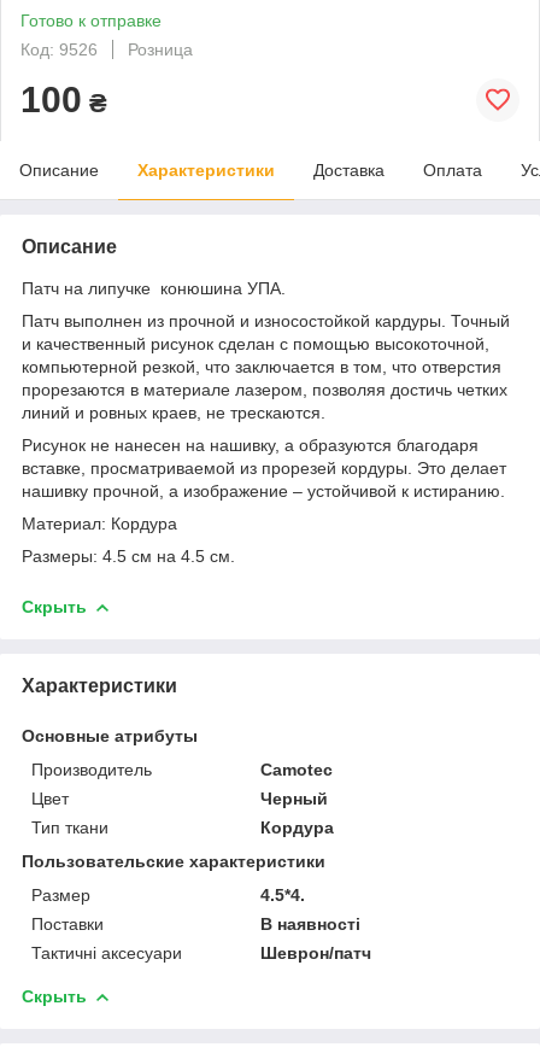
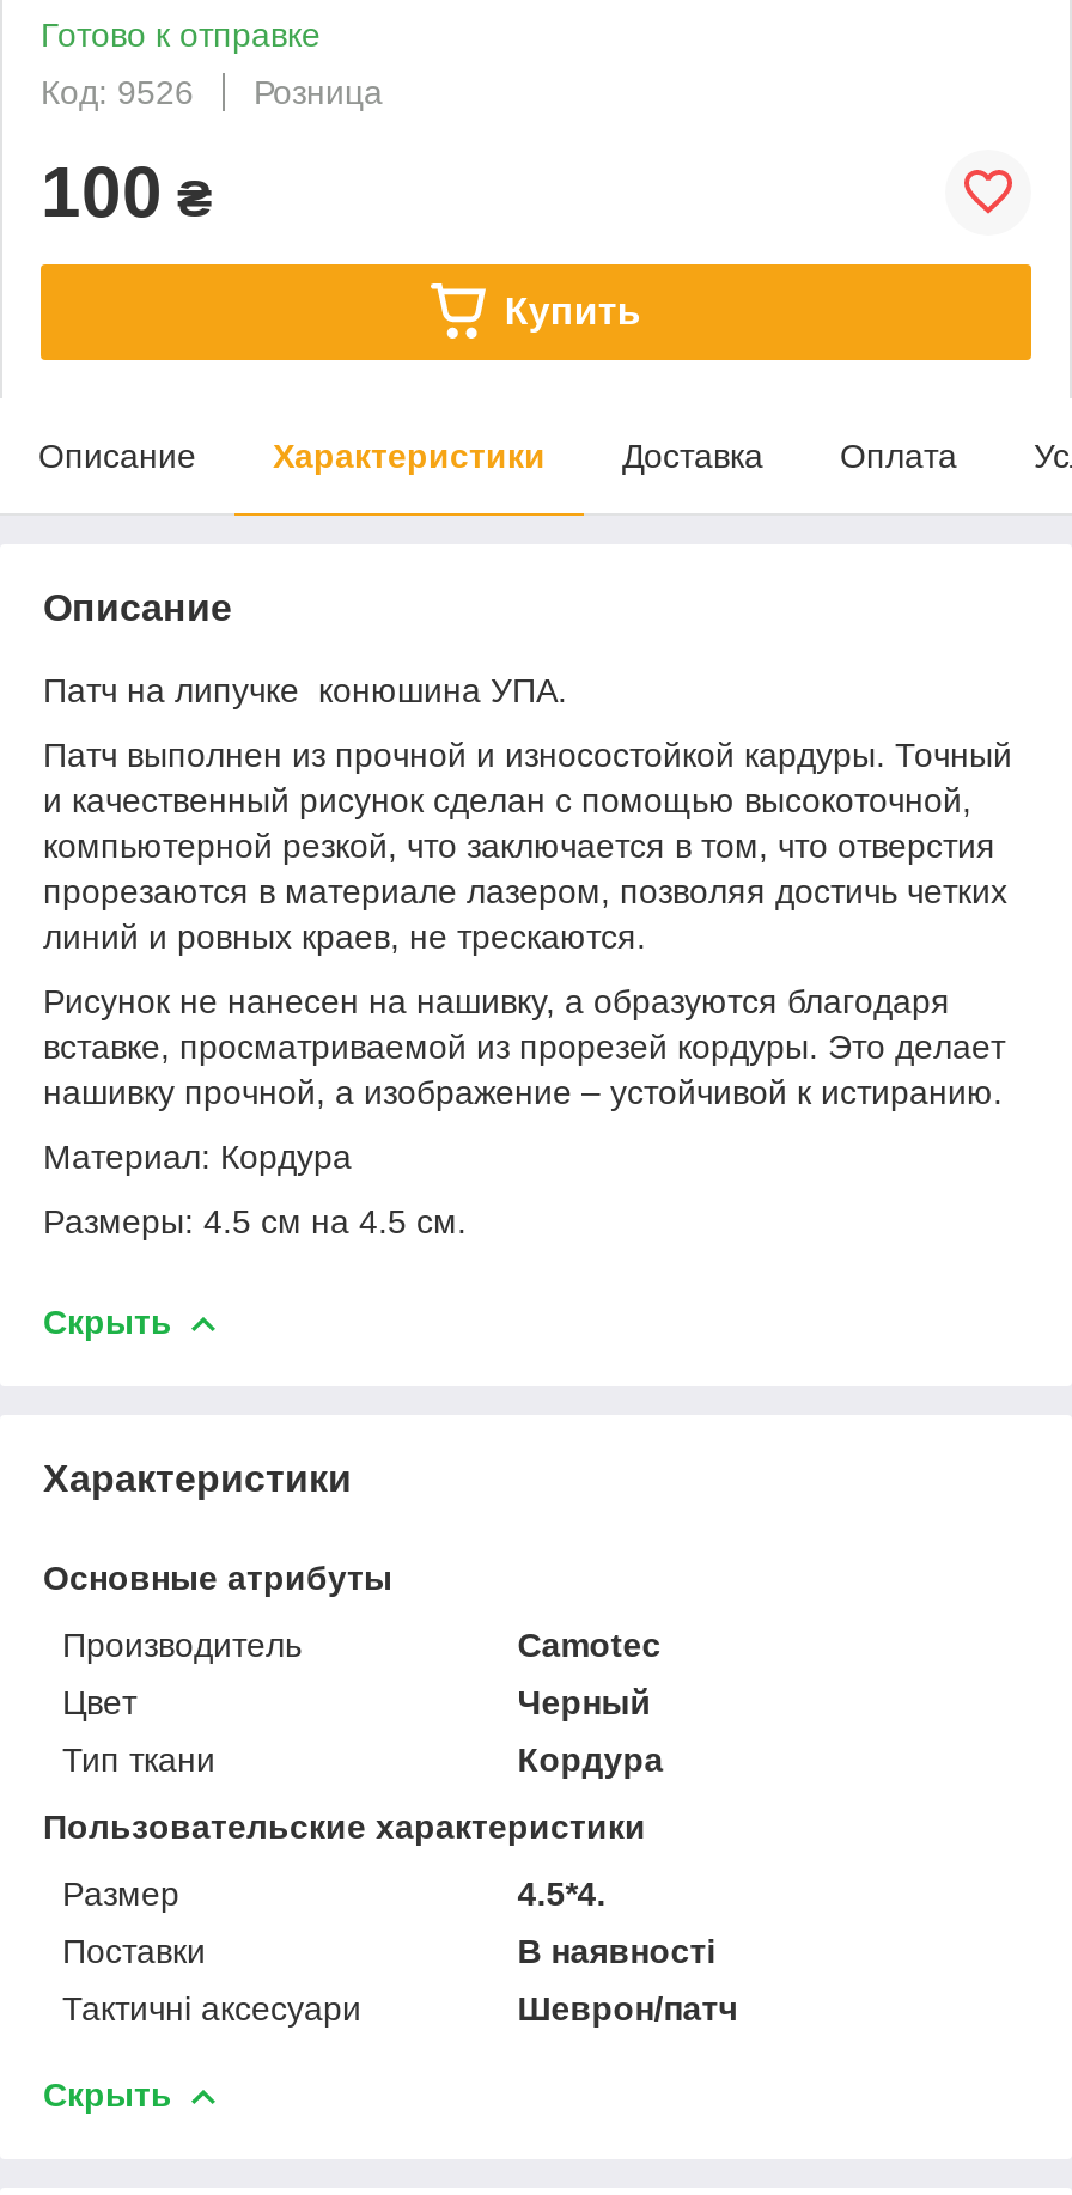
none -> [505,290,641,331] Купить

